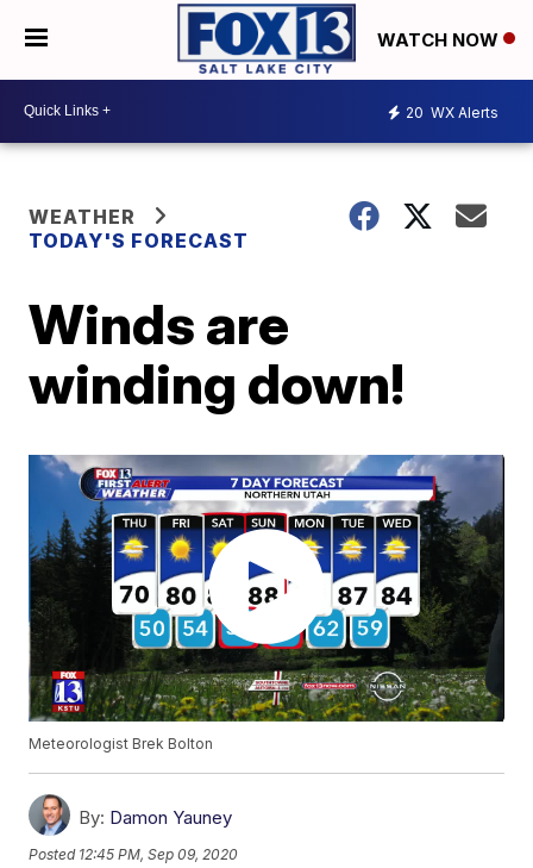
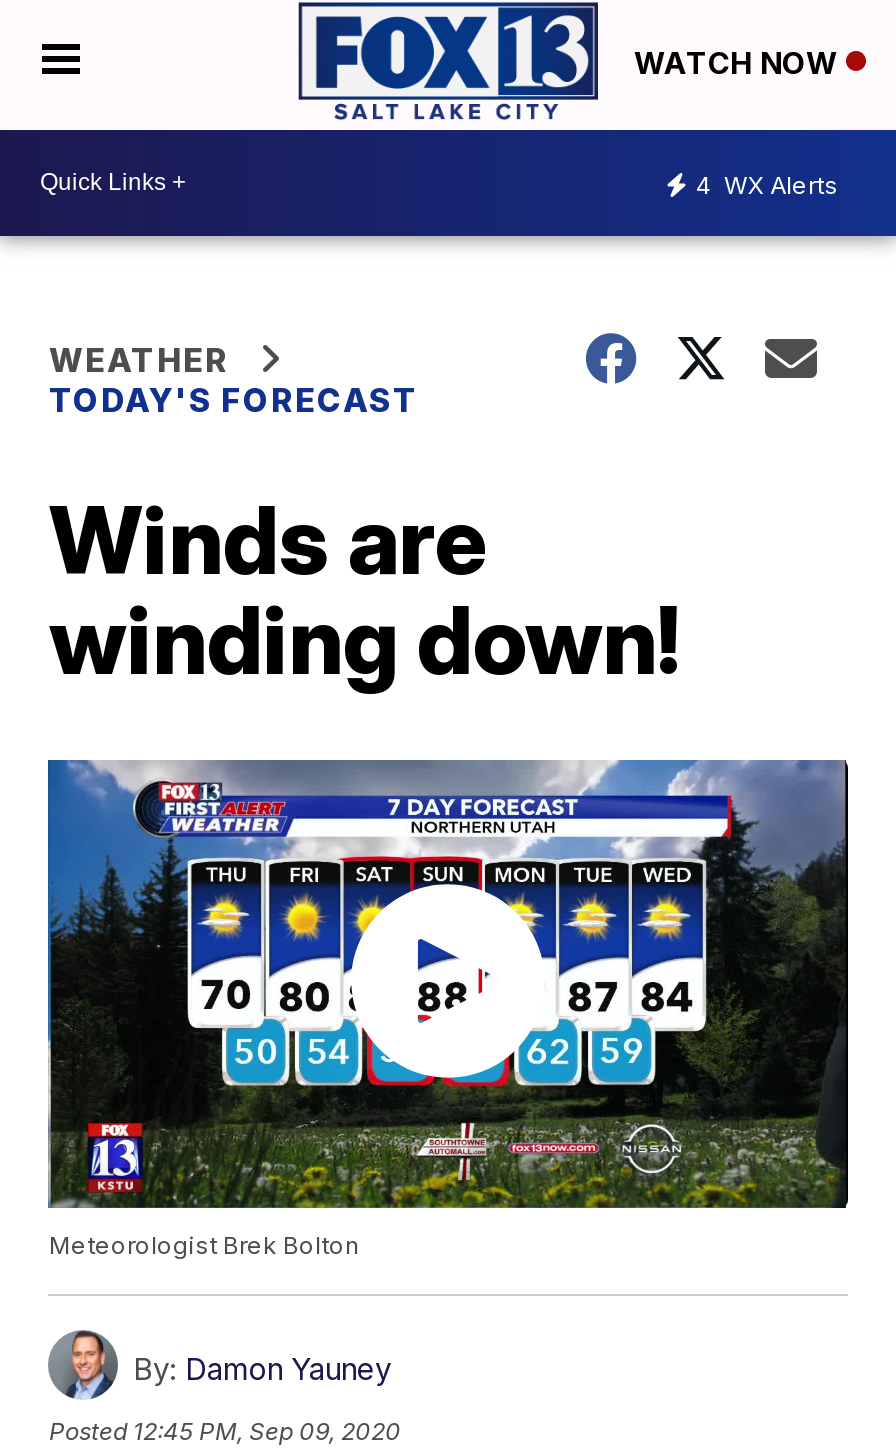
[406,104,498,122] 20 WX Alerts -> [696,170,838,200] 4 WX Alerts

